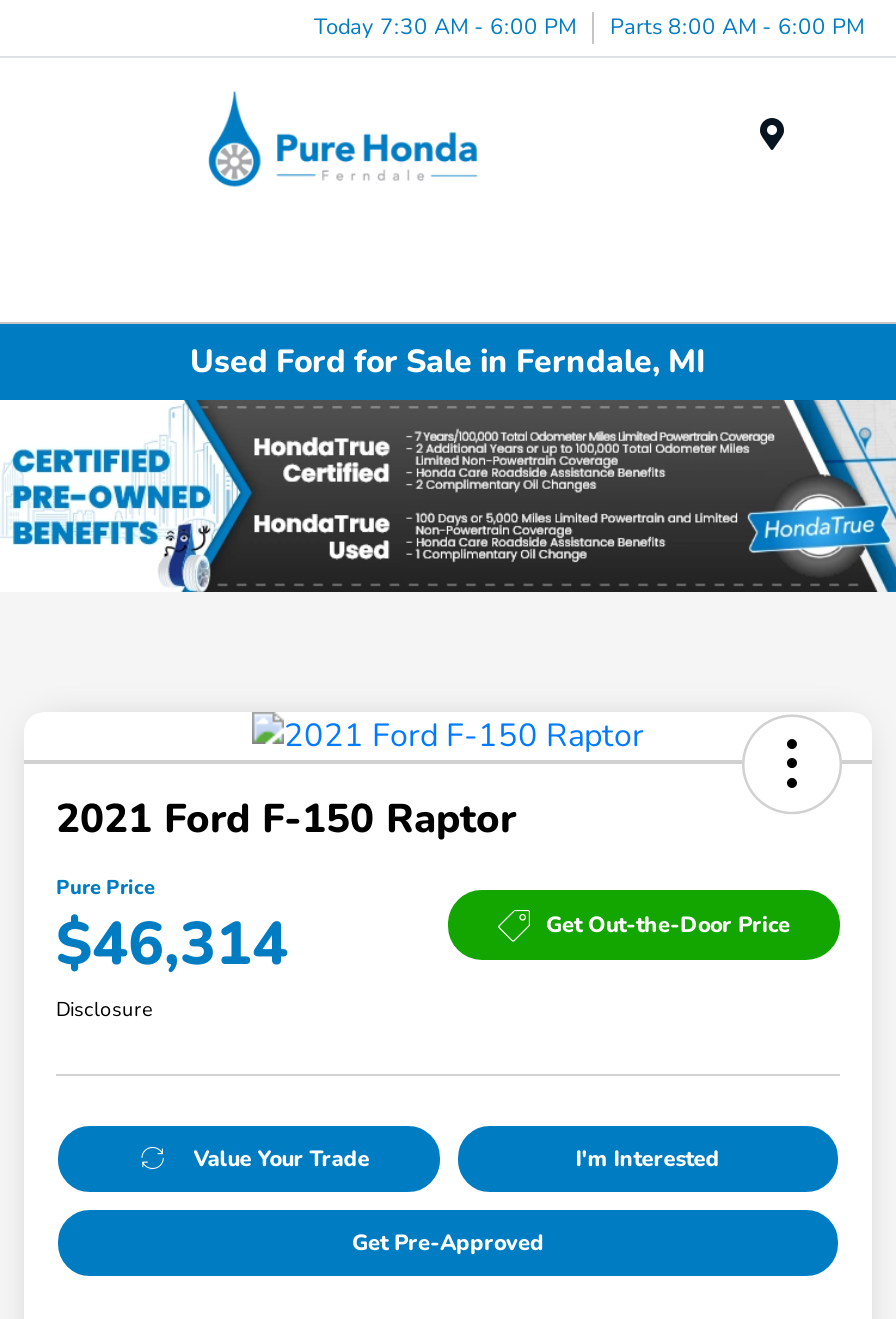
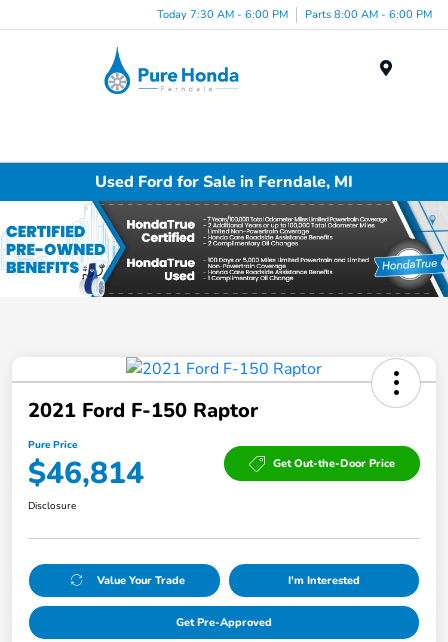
[56,904,288,986] $46,314 -> [28,453,144,494] $46,814

